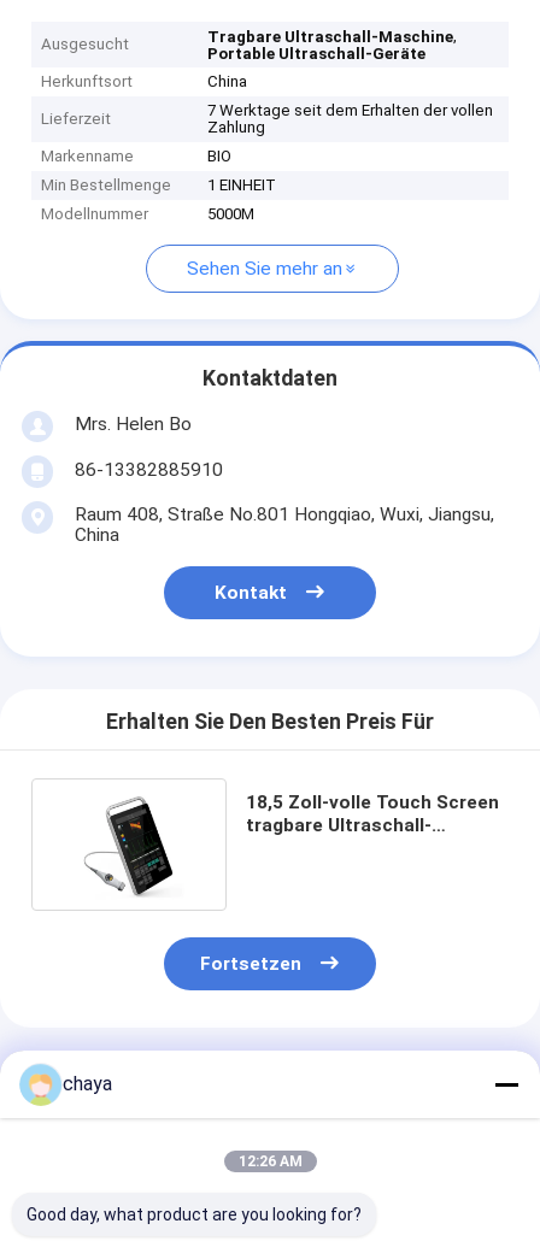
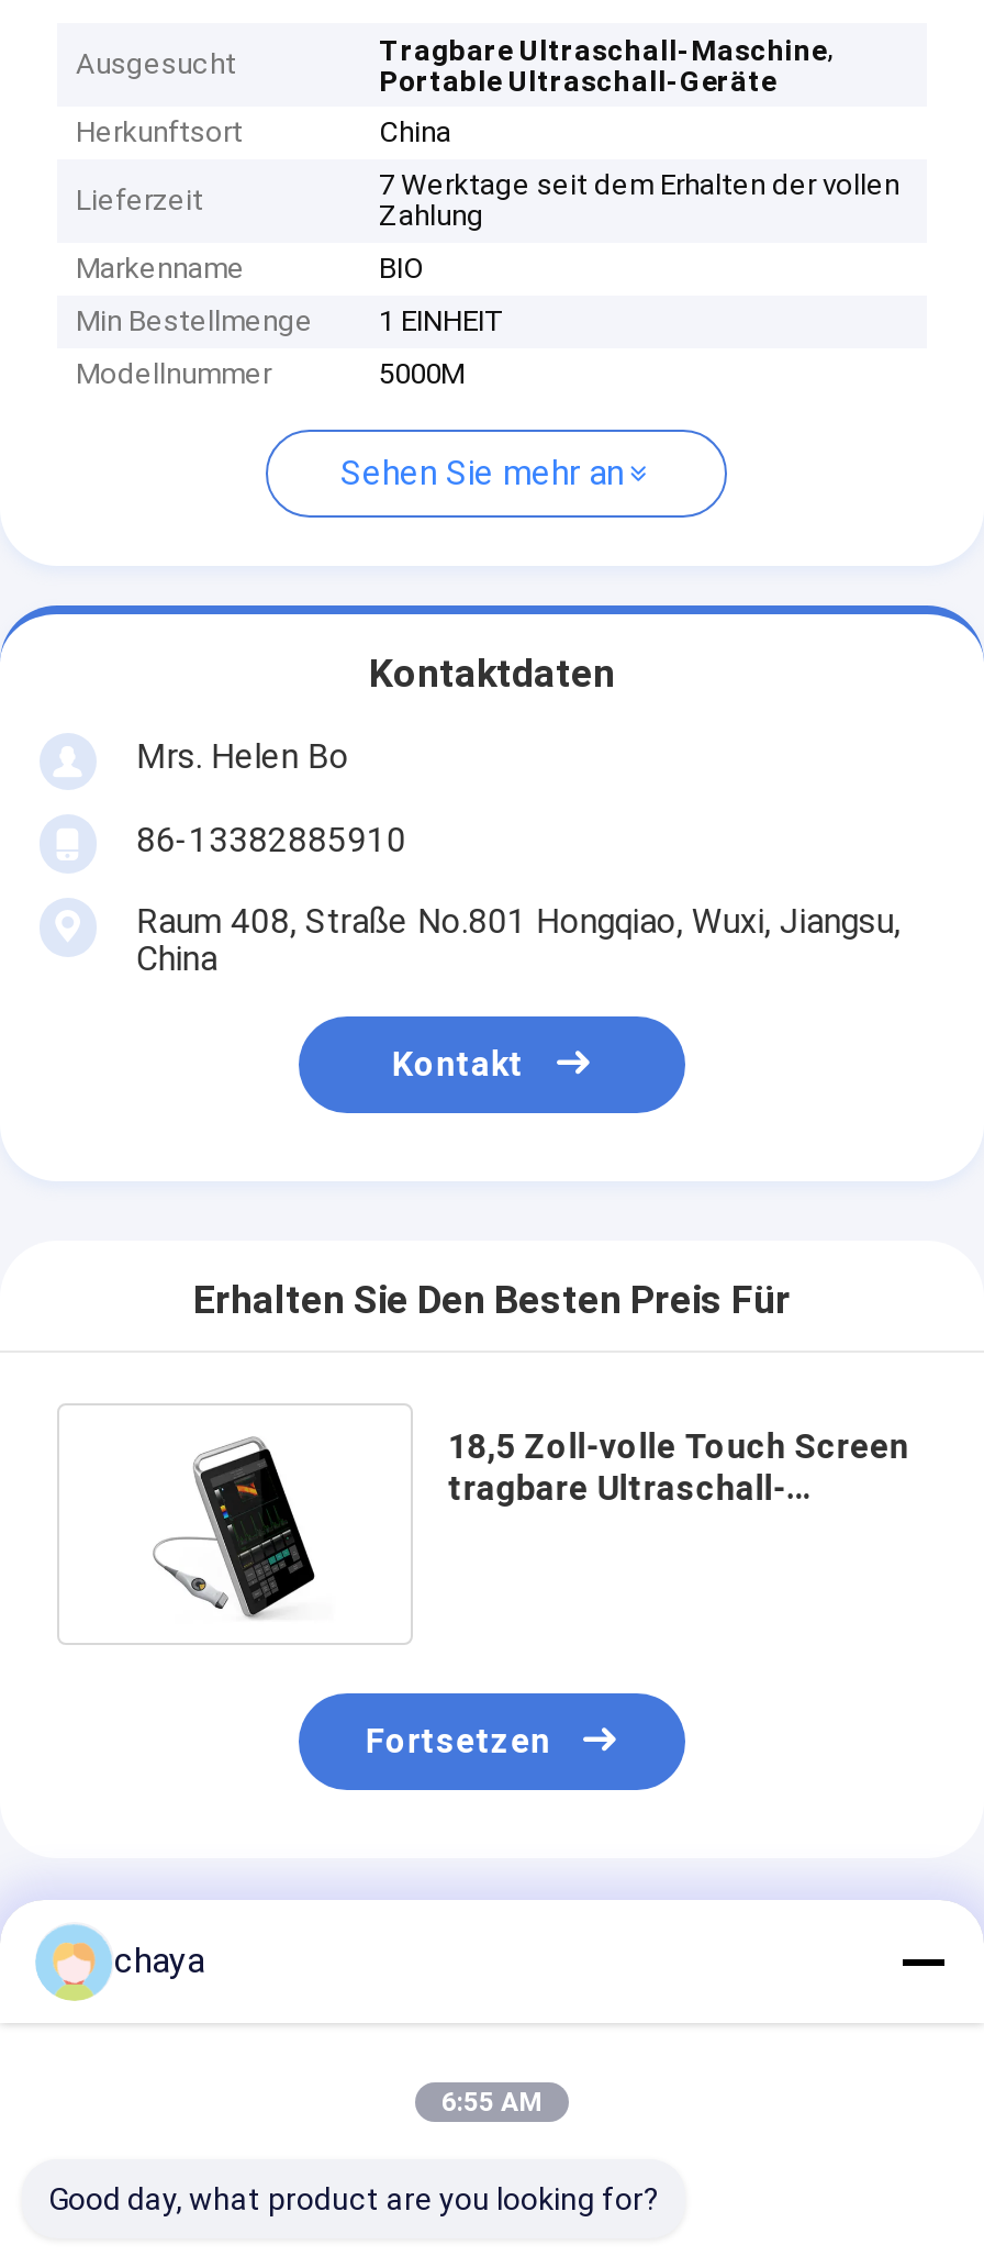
[238,1153,302,1170] 12:26 AM -> [441,2087,543,2118] 6:55 AM

